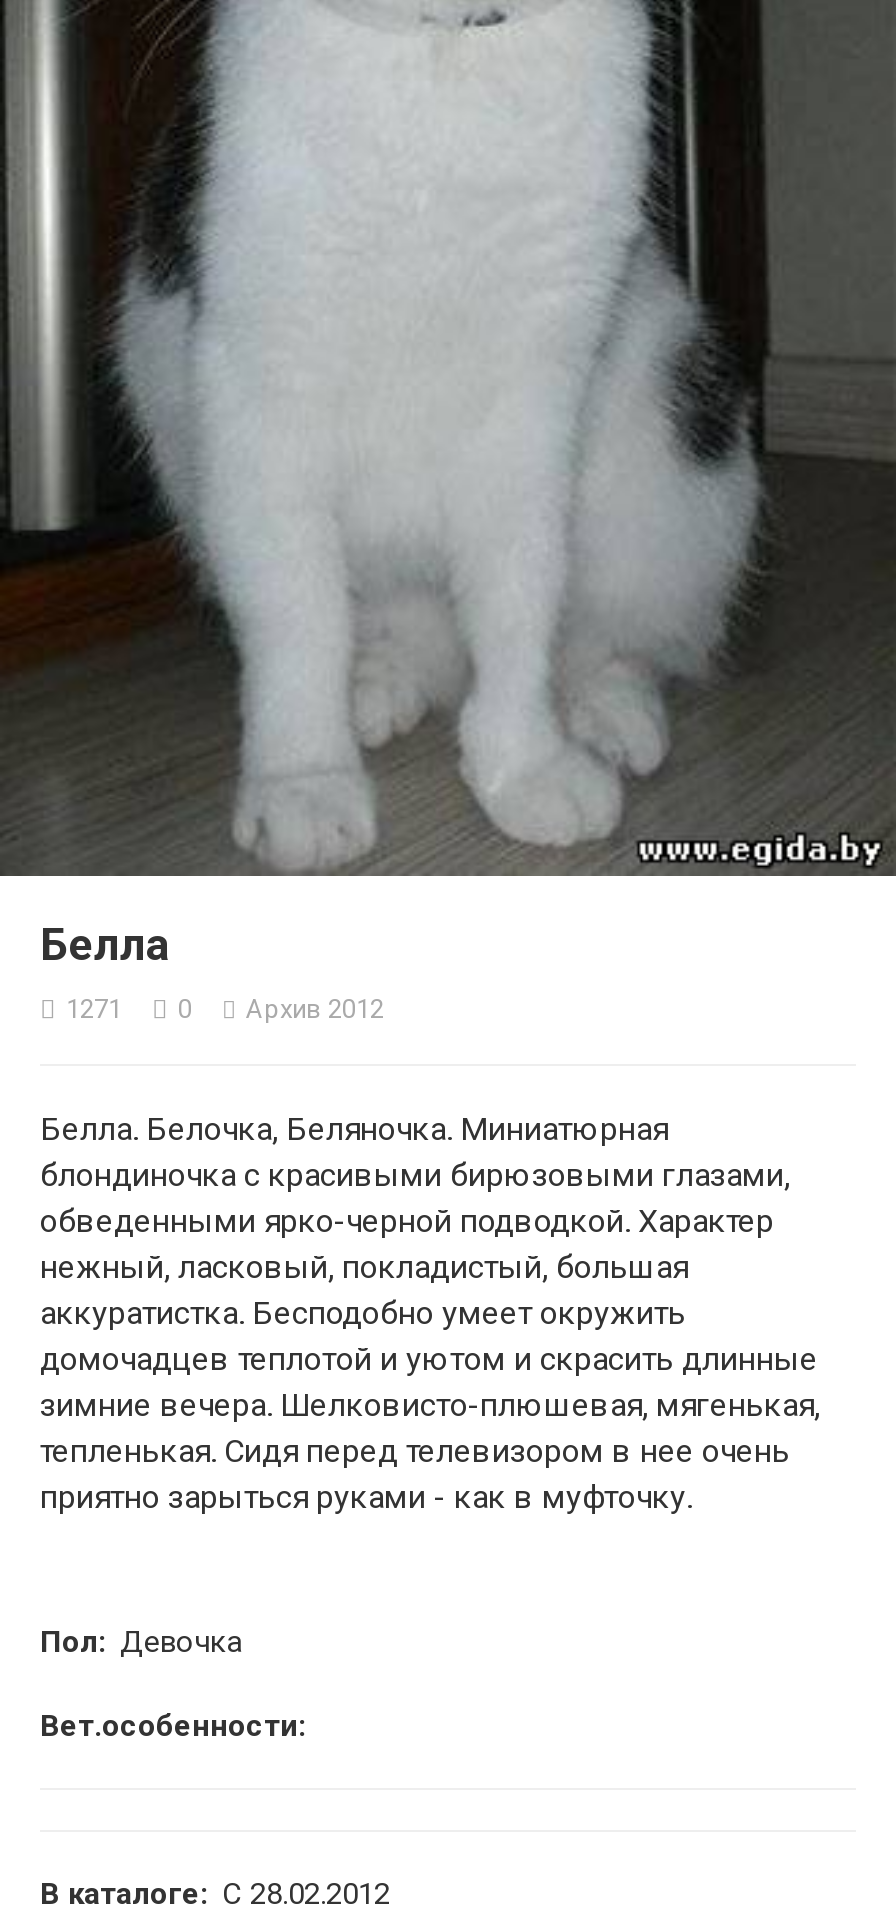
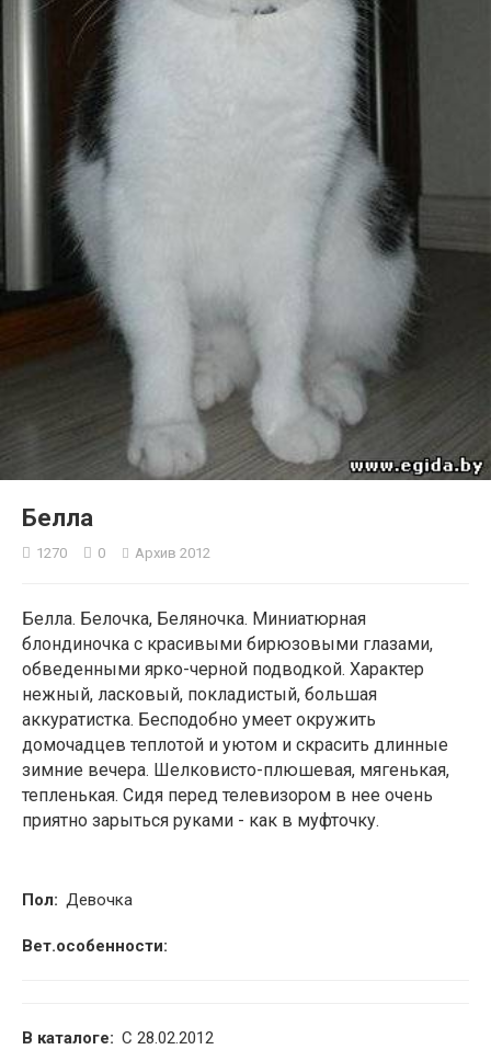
[60,994,384,1024] 1271 0 Архив 2012 -> [33,545,210,561] 1270 0 Архив 2012

